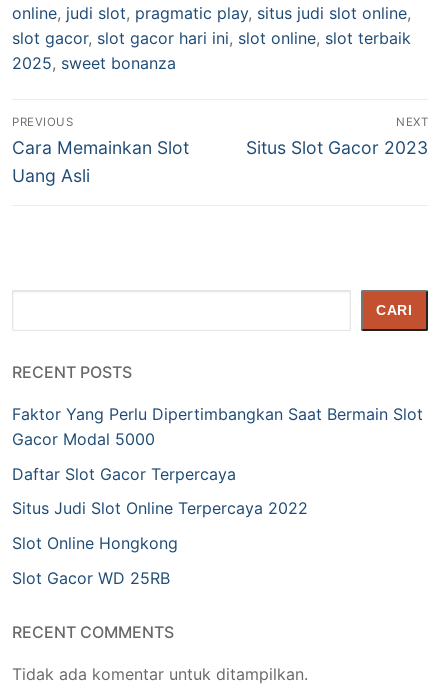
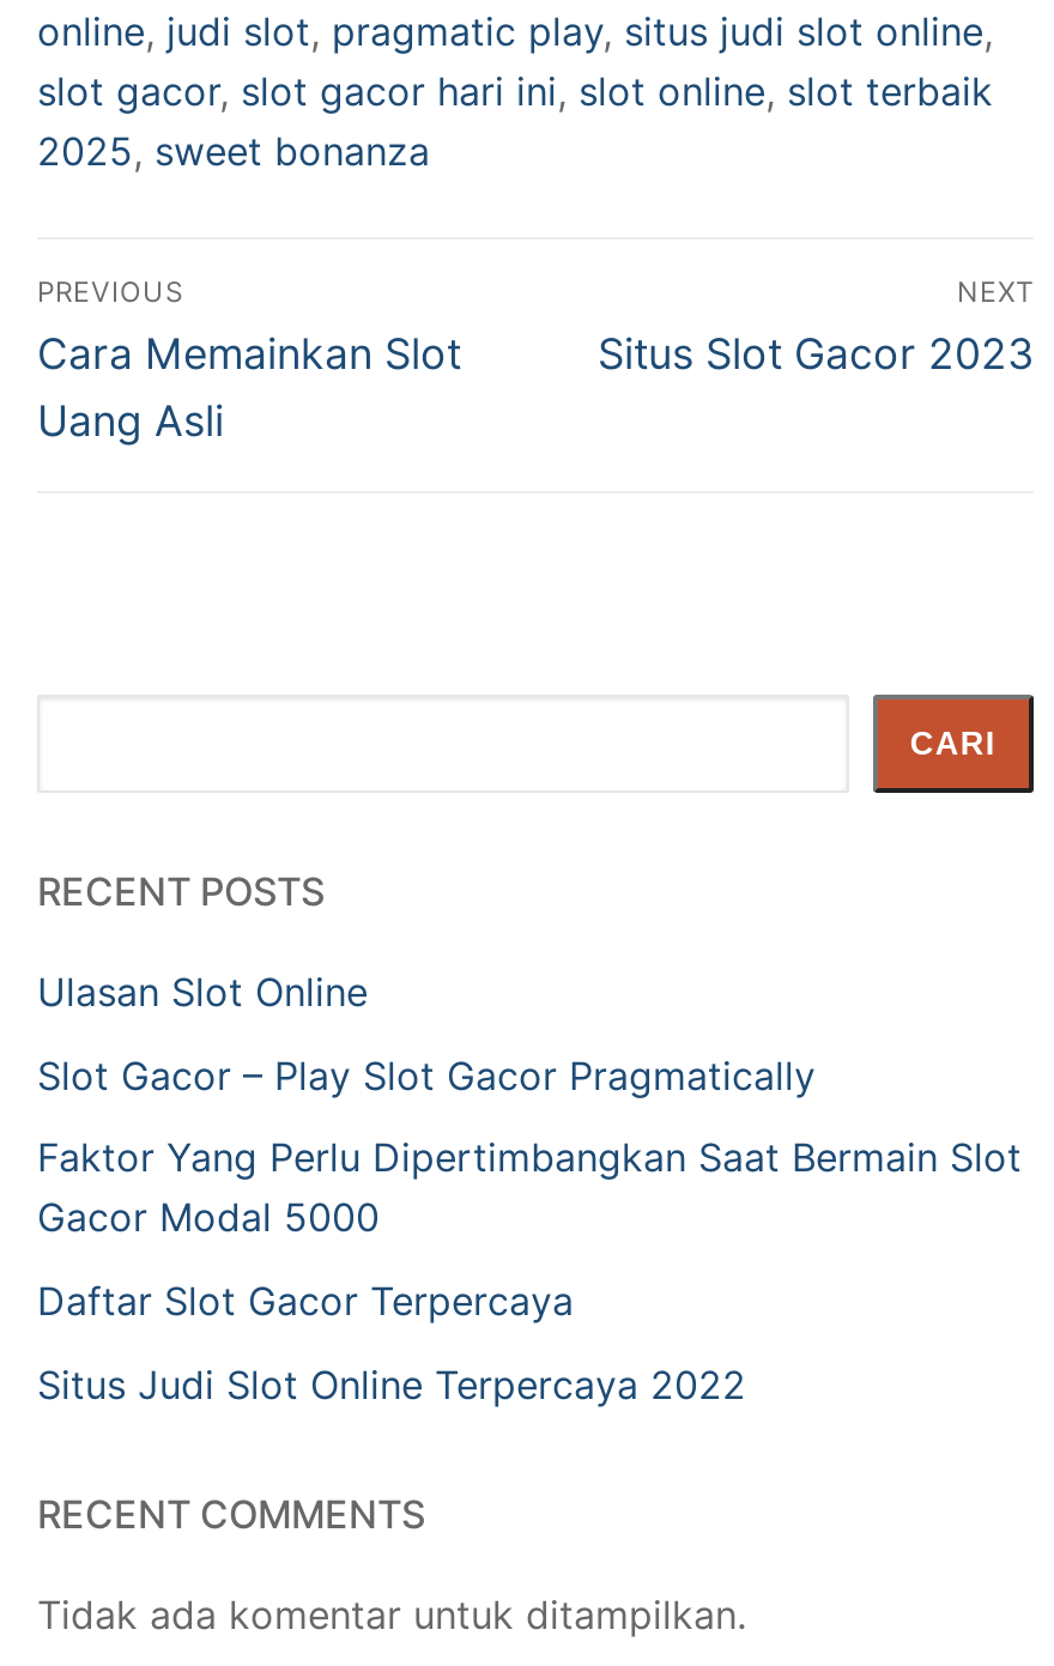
none -> [37,968,816,1099] Ulasan Slot Online | Slot Gacor – Play Slot Gacor Pragmatically
moved [12,404,423,518] -> [37,1134,1022,1408]: Faktor Yang Perlu Dipertimbangkan Saat Bermain Slot | Gacor Modal 5000 | Daftar Slot Gacor Terpercaya | Situs Judi Slot Online Terpercaya 2022
[12,533,178,588] Slot Online Hongkong | Slot Gacor WD 25RB -> none

